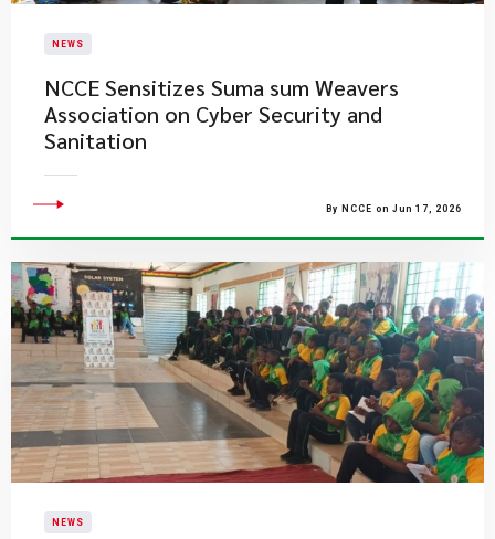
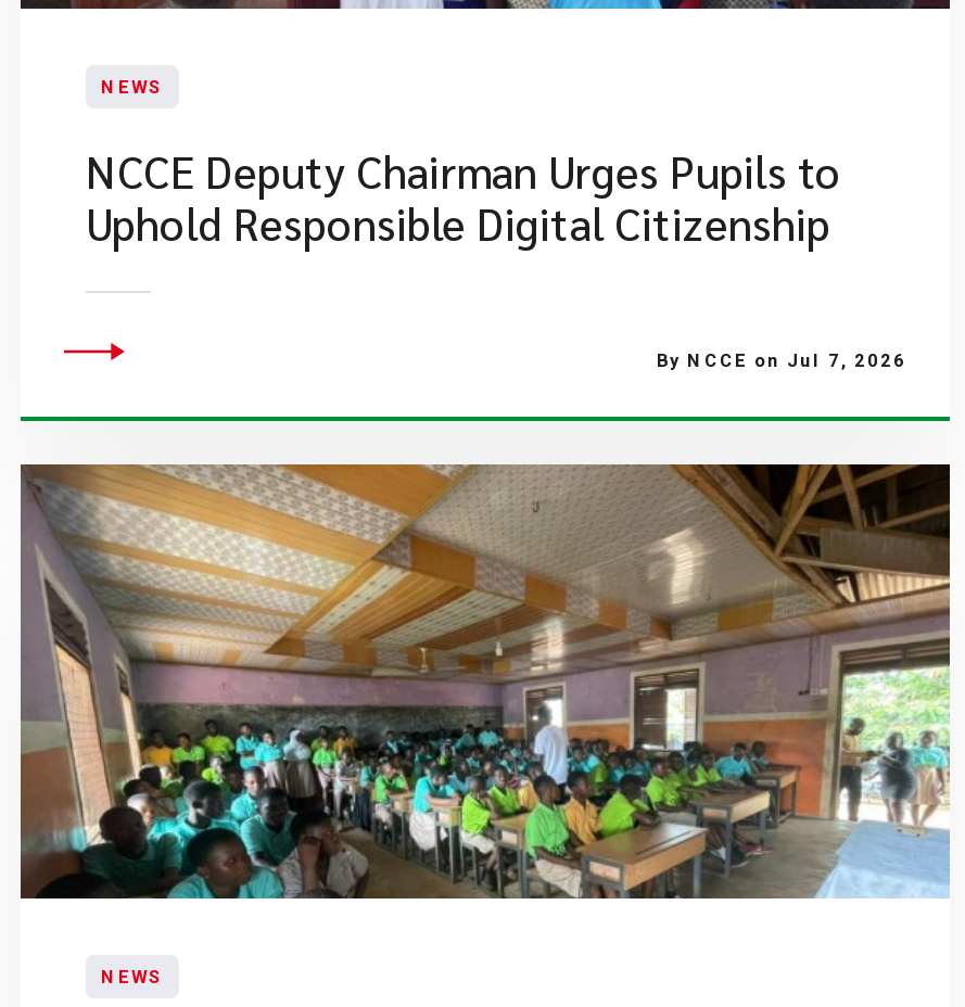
[44,73,399,155] NCCE Sensitizes Suma sum Weavers | Association on Cyber Security and | Sanitation -> [86,143,841,252] NCCE Deputy Chairman Urges Pupils to | Uphold Responsible Digital Citizenship
[326,203,462,214] By NCCE on Jun 17, 2026 -> [657,349,906,371] By NCCE on Jul 7, 2026
[10,262,485,484] [image] -> [21,462,952,901] [image]

